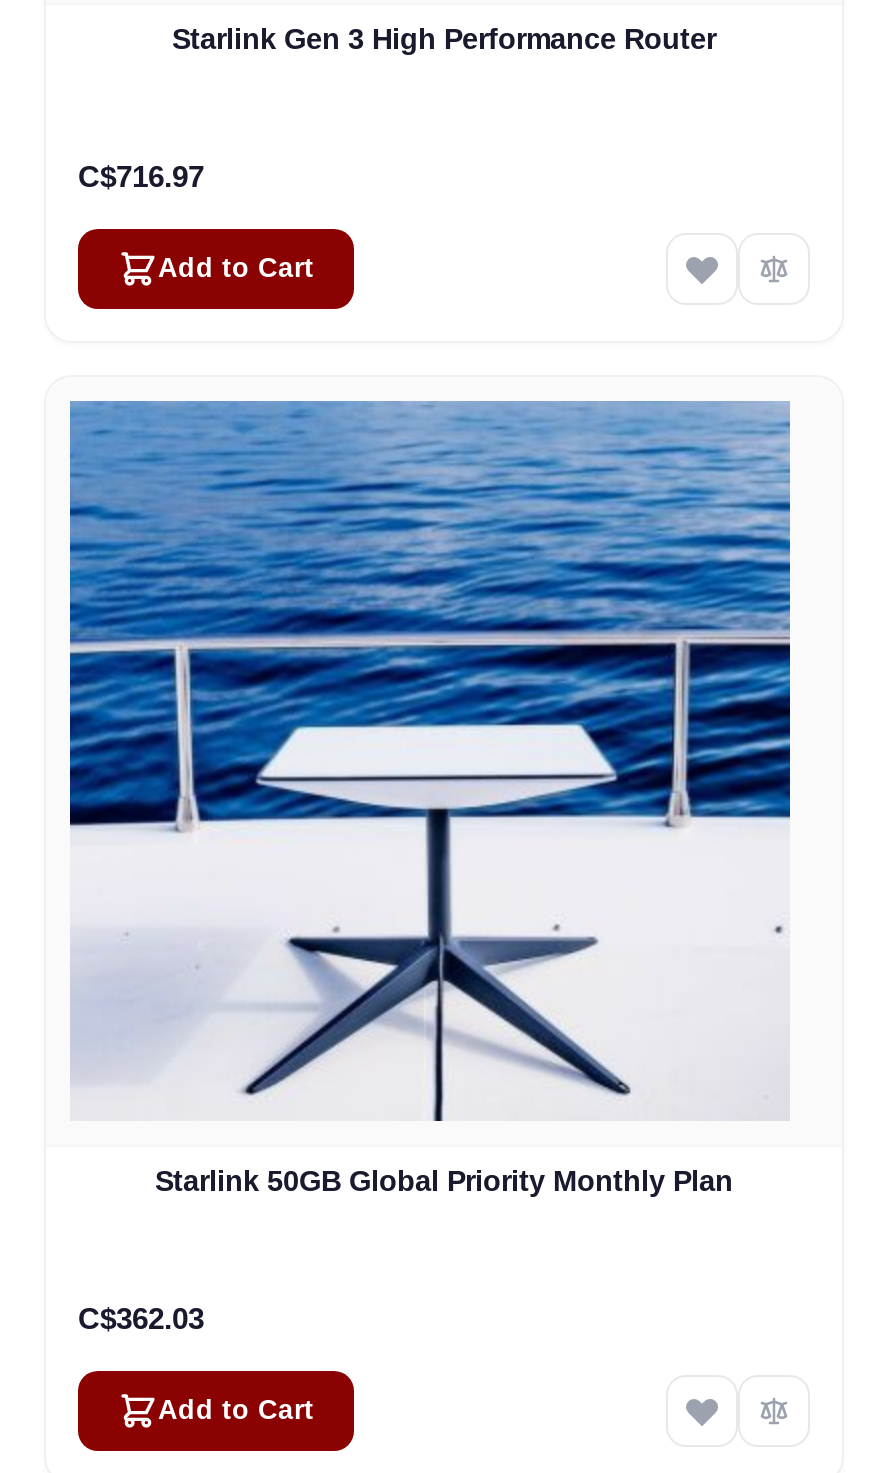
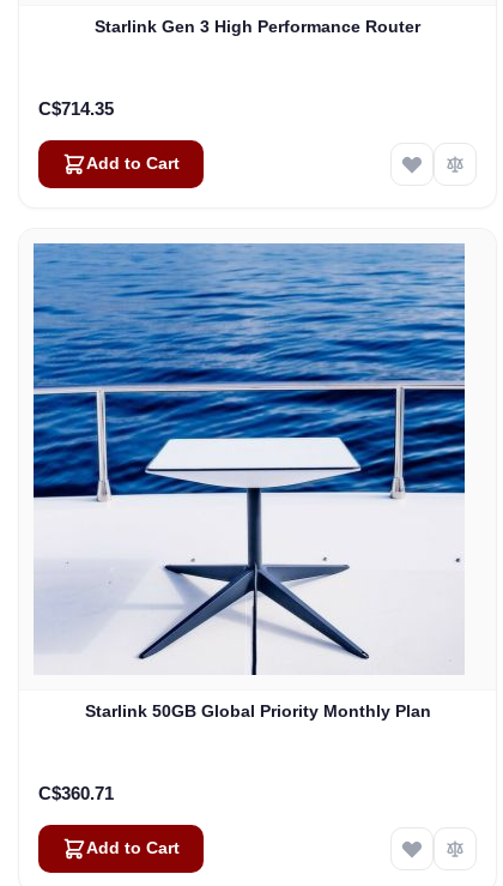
[78,158,204,192] C$716.97 -> [38,98,114,118] C$714.35
[78,1300,204,1334] C$362.03 -> [38,782,114,803] C$360.71

